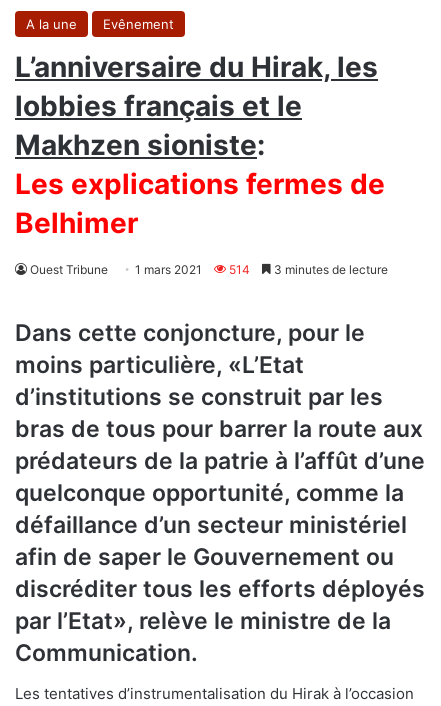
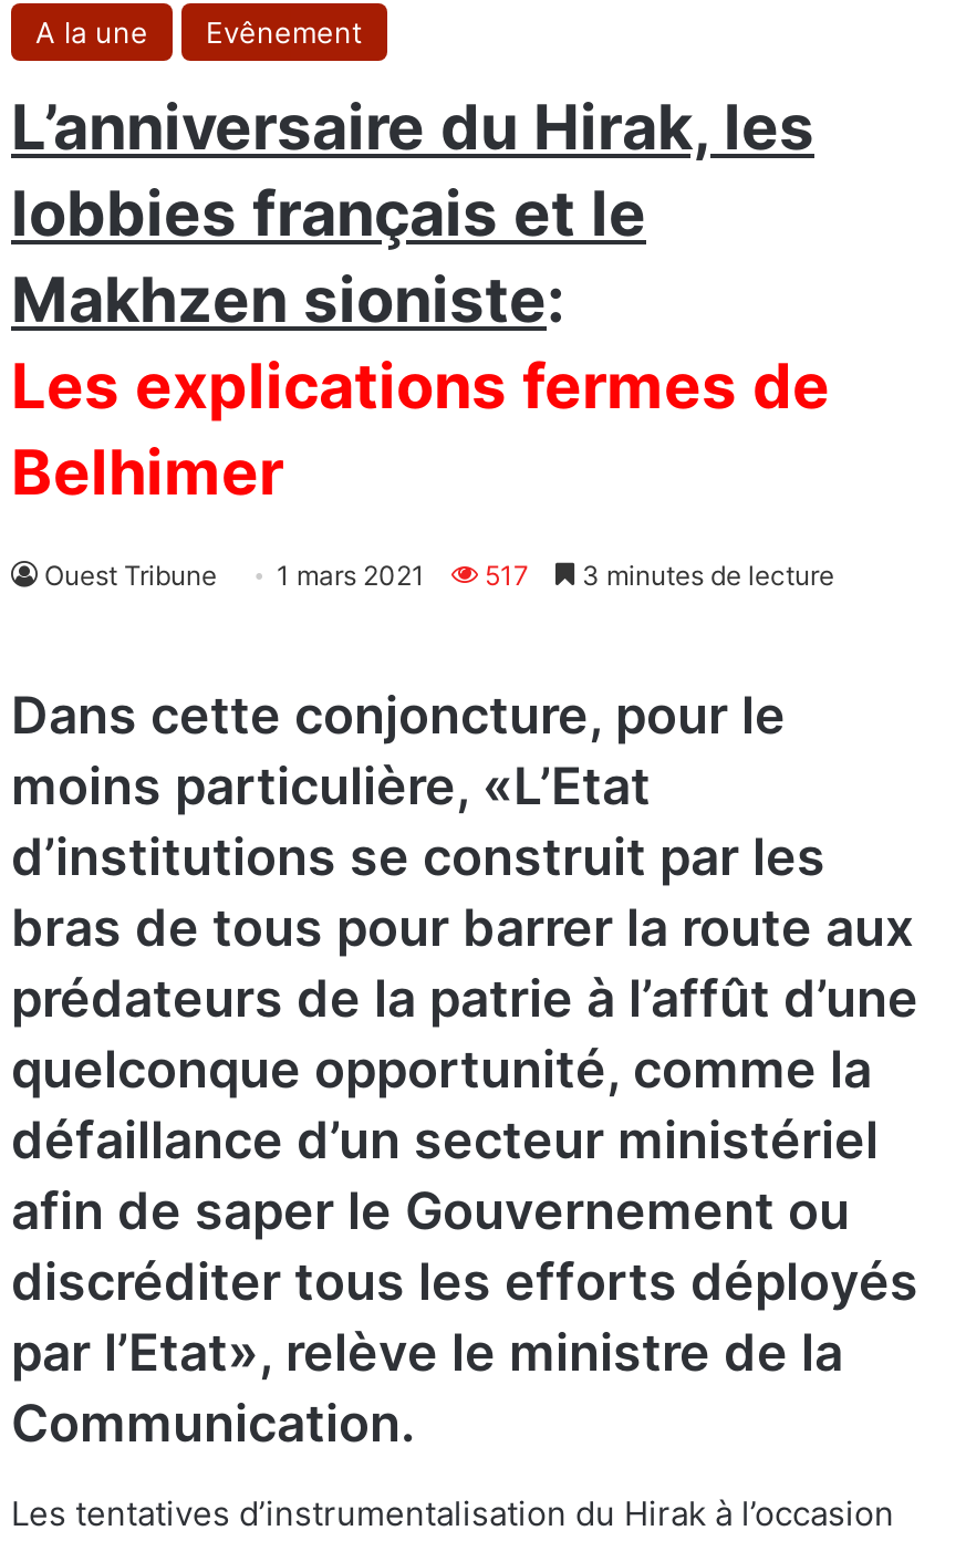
[30,262,388,277] Ouest Tribune 1 mars 2021 514 3 minutes de lecture -> [44,559,834,592] Ouest Tribune 1 mars 2021 517 3 minutes de lecture

